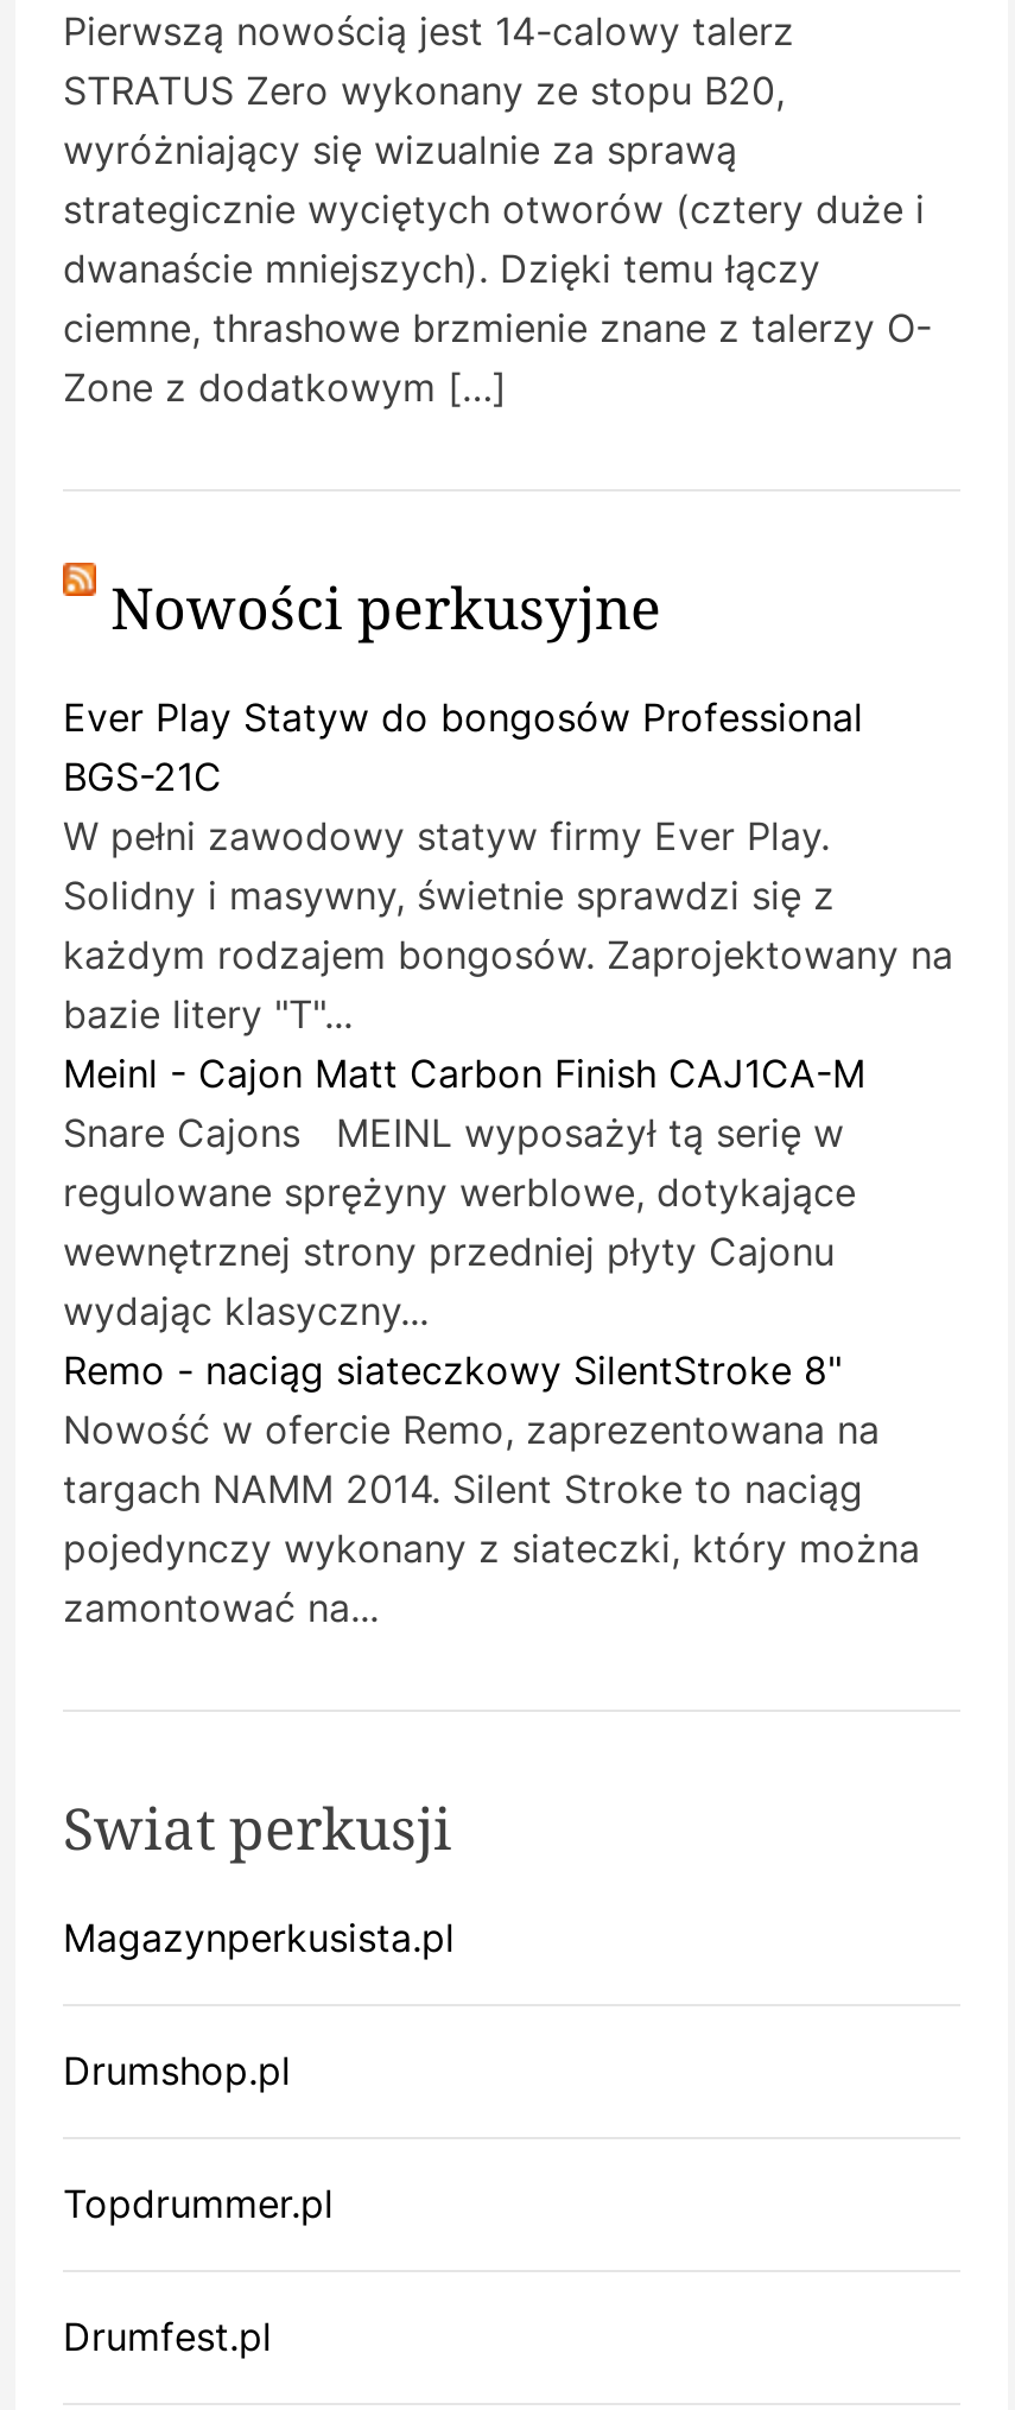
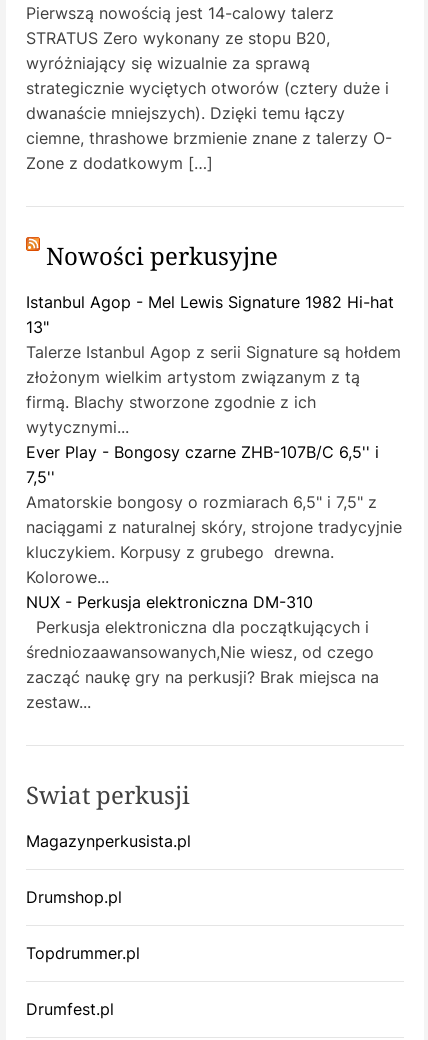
[63,694,953,1632] Ever Play Statyw do bongosów Professional | BGS-21C | W pełni zawodowy statyw firmy Ever Play. | Solidny i masywny, świetnie sprawdzi się z | każdym rodzajem bongosów. Zaprojektowany na | bazie litery "T"... | Meinl - Cajon Matt Carbon Finish CAJ1CA-M | Snare Cajons MEINL wyposażył tą serię w | regulowane sprężyny werblowe, dotykające | wewnętrznej strony przedniej płyty Cajonu | wydając klasyczny... | Remo - naciąg siateczkowy SilentStroke 8" | Nowość w ofercie Remo, zaprezentowana na | targach NAMM 2014. Silent Stroke to naciąg | pojedynczy wykonany z siateczki, który można | zamontować na... -> [26,292,402,712] Istanbul Agop - Mel Lewis Signature 1982 Hi-hat | 13" | Talerze Istanbul Agop z serii Signature są hołdem | złożonym wielkim artystom związanym z tą | firmą. Blachy stworzone zgodnie z ich | wytycznymi... | Ever Play - Bongosy czarne ZHB-107B/C 6,5'' i | 7,5'' | Amatorskie bongosy o rozmiarach 6,5" i 7,5" z | naciągami z naturalnej skóry, strojone tradycyjnie | kluczykiem. Korpusy z grubego drewna. | Kolorowe... | NUX - Perkusja elektroniczna DM-310 | Perkusja elektroniczna dla początkujących i | średniozaawansowanych,Nie wiesz, od czego | zacząć naukę gry na perkusji? Brak miejsca na | zestaw...

